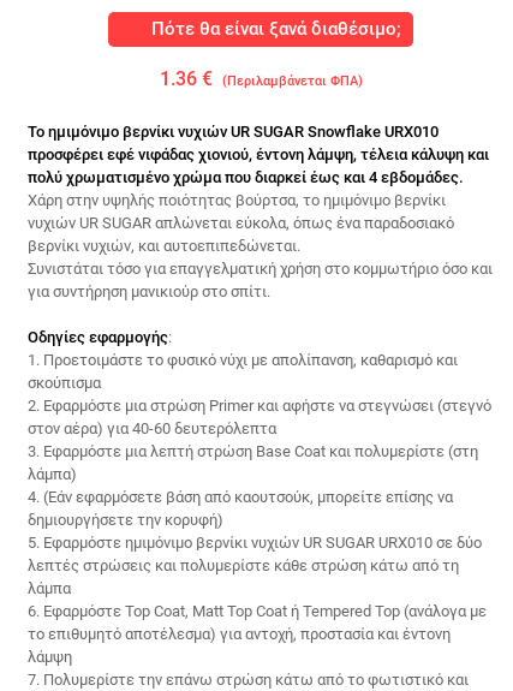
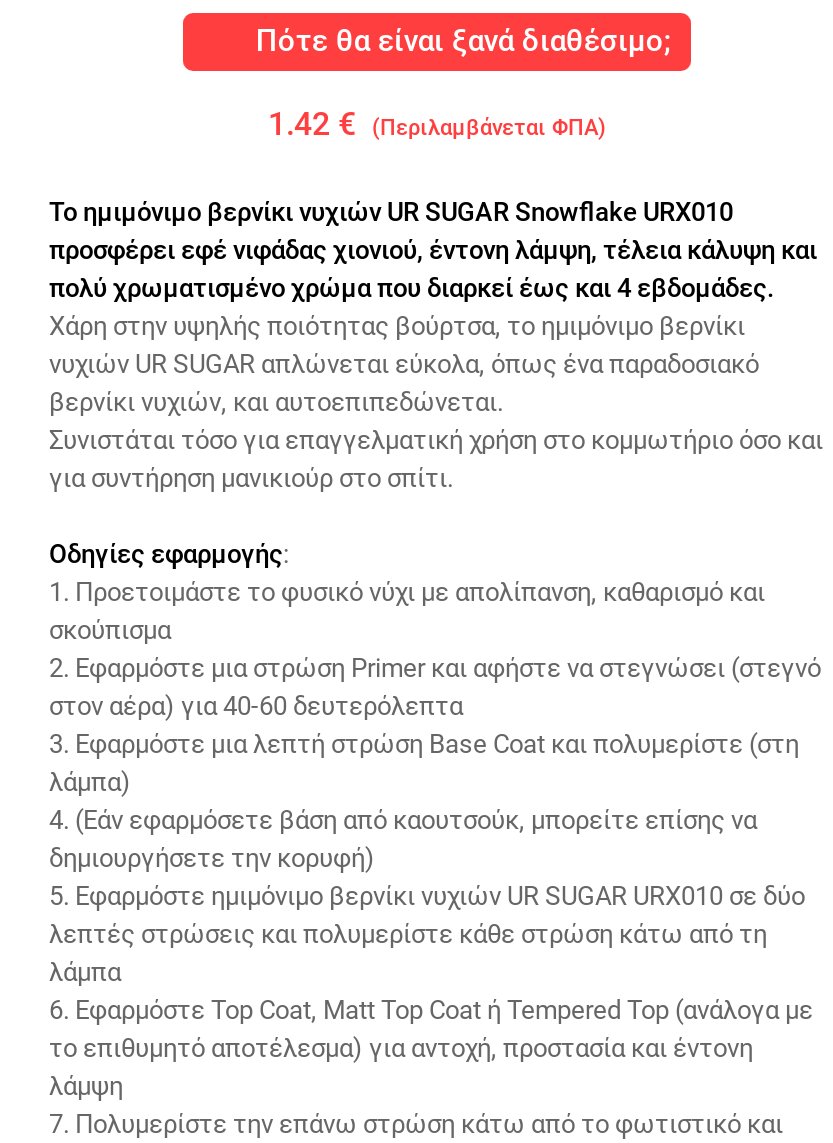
[159,67,362,90] 1.36 €(Περιλαμβάνεται ΦΠΑ) -> [268,105,606,143] 1.42 €(Περιλαμβάνεται ΦΠΑ)

